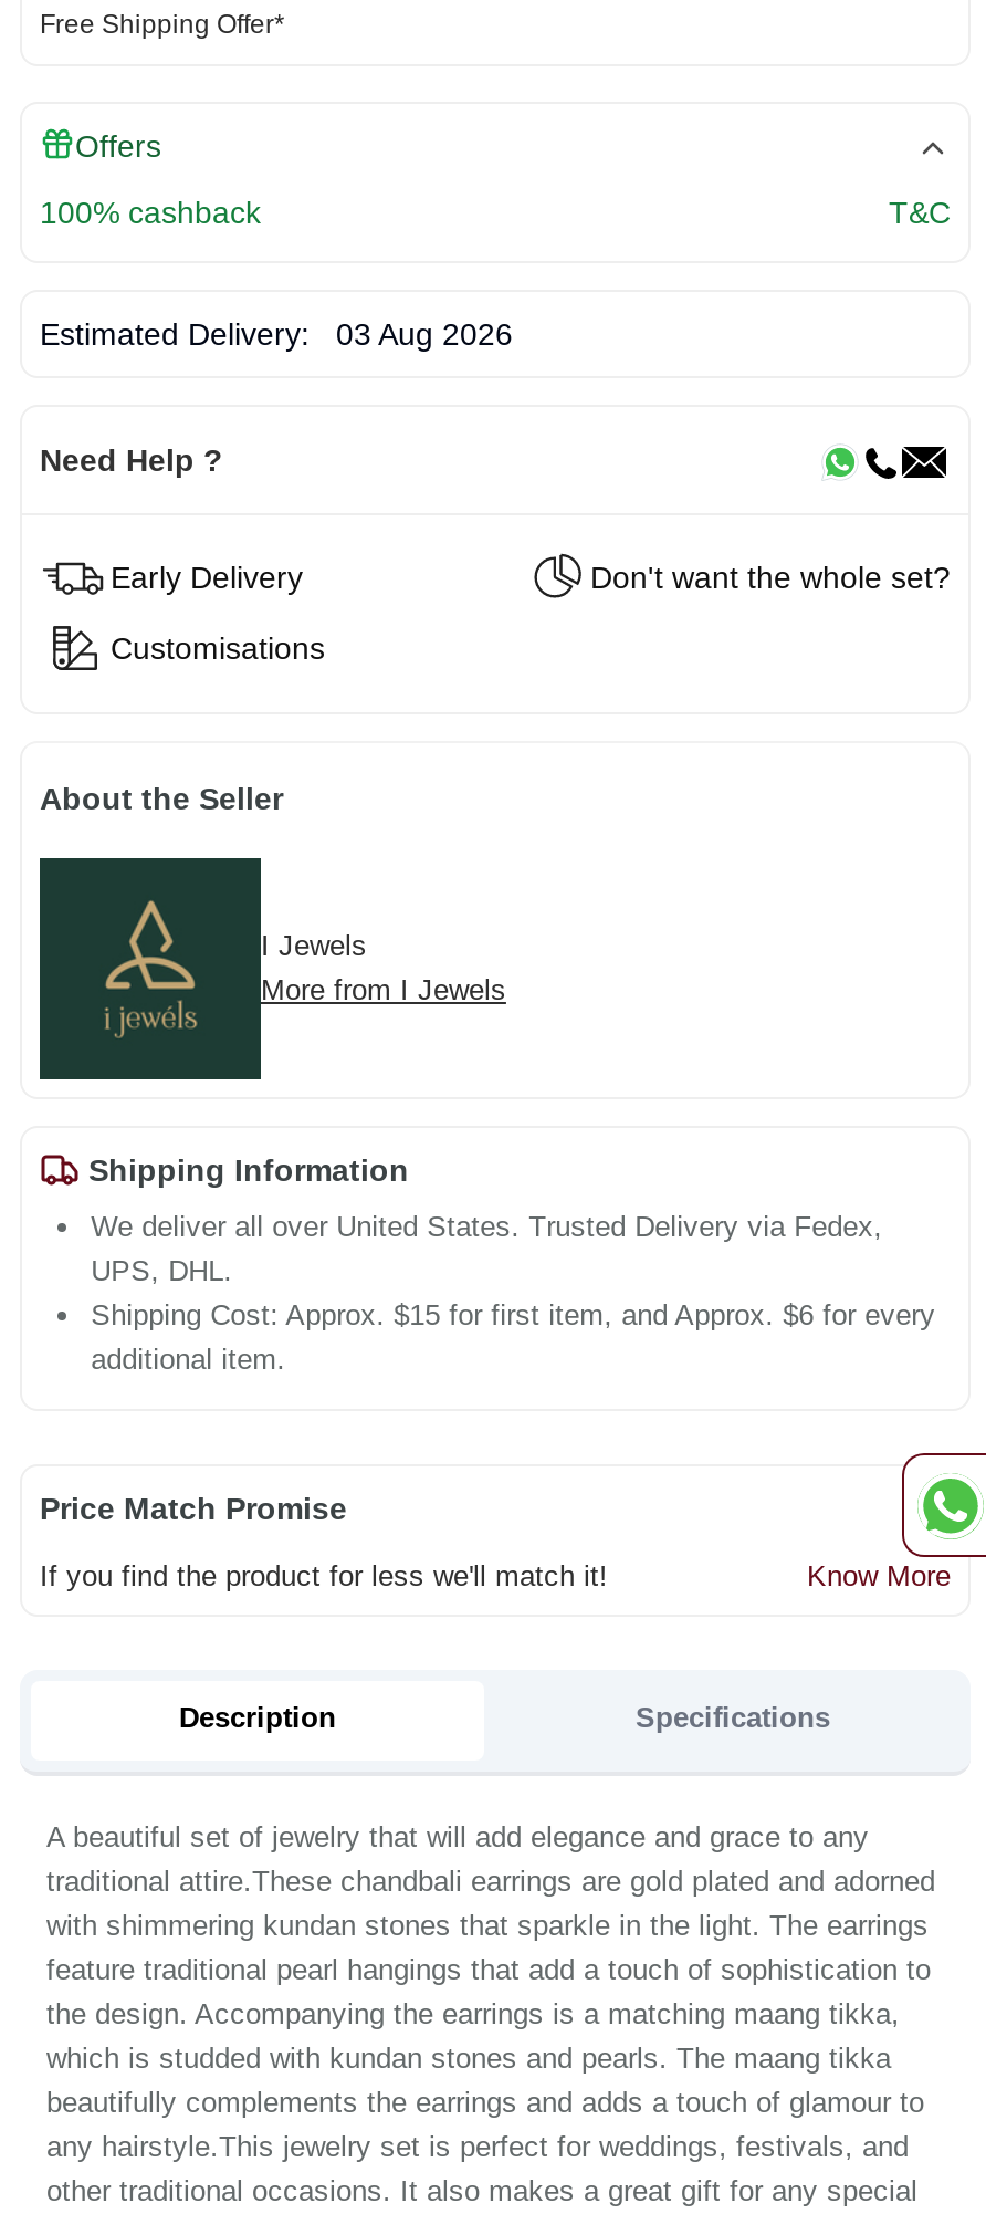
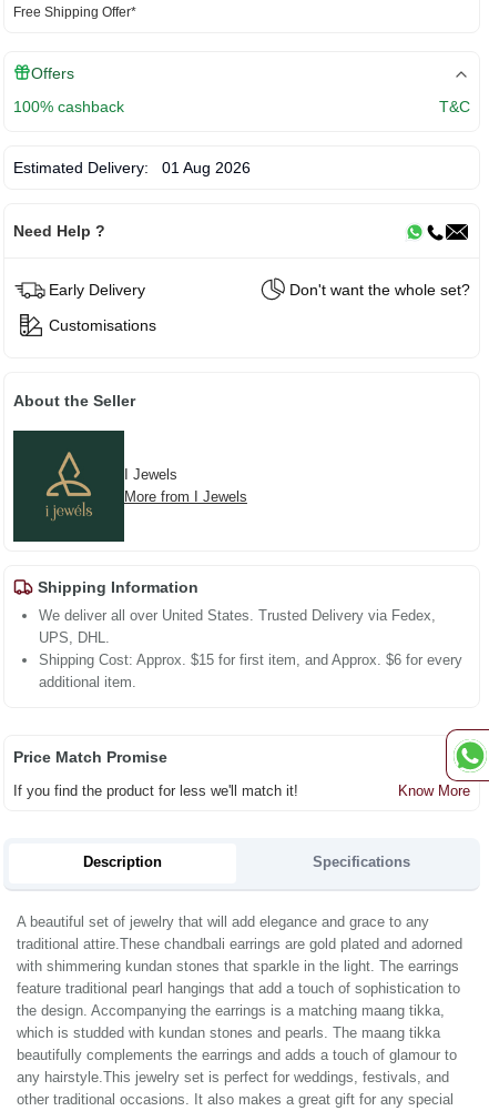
[40,316,513,351] Estimated Delivery: 03 Aug 2026 -> [13,158,251,176] Estimated Delivery: 01 Aug 2026

